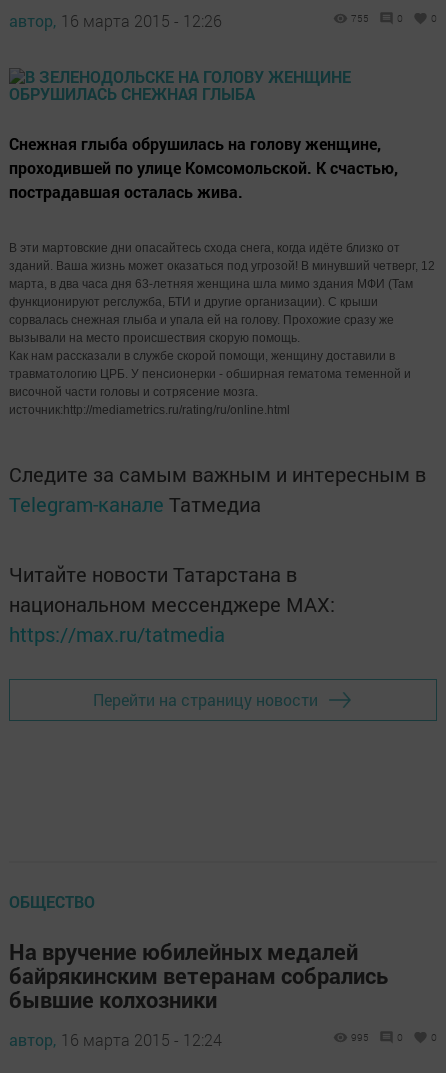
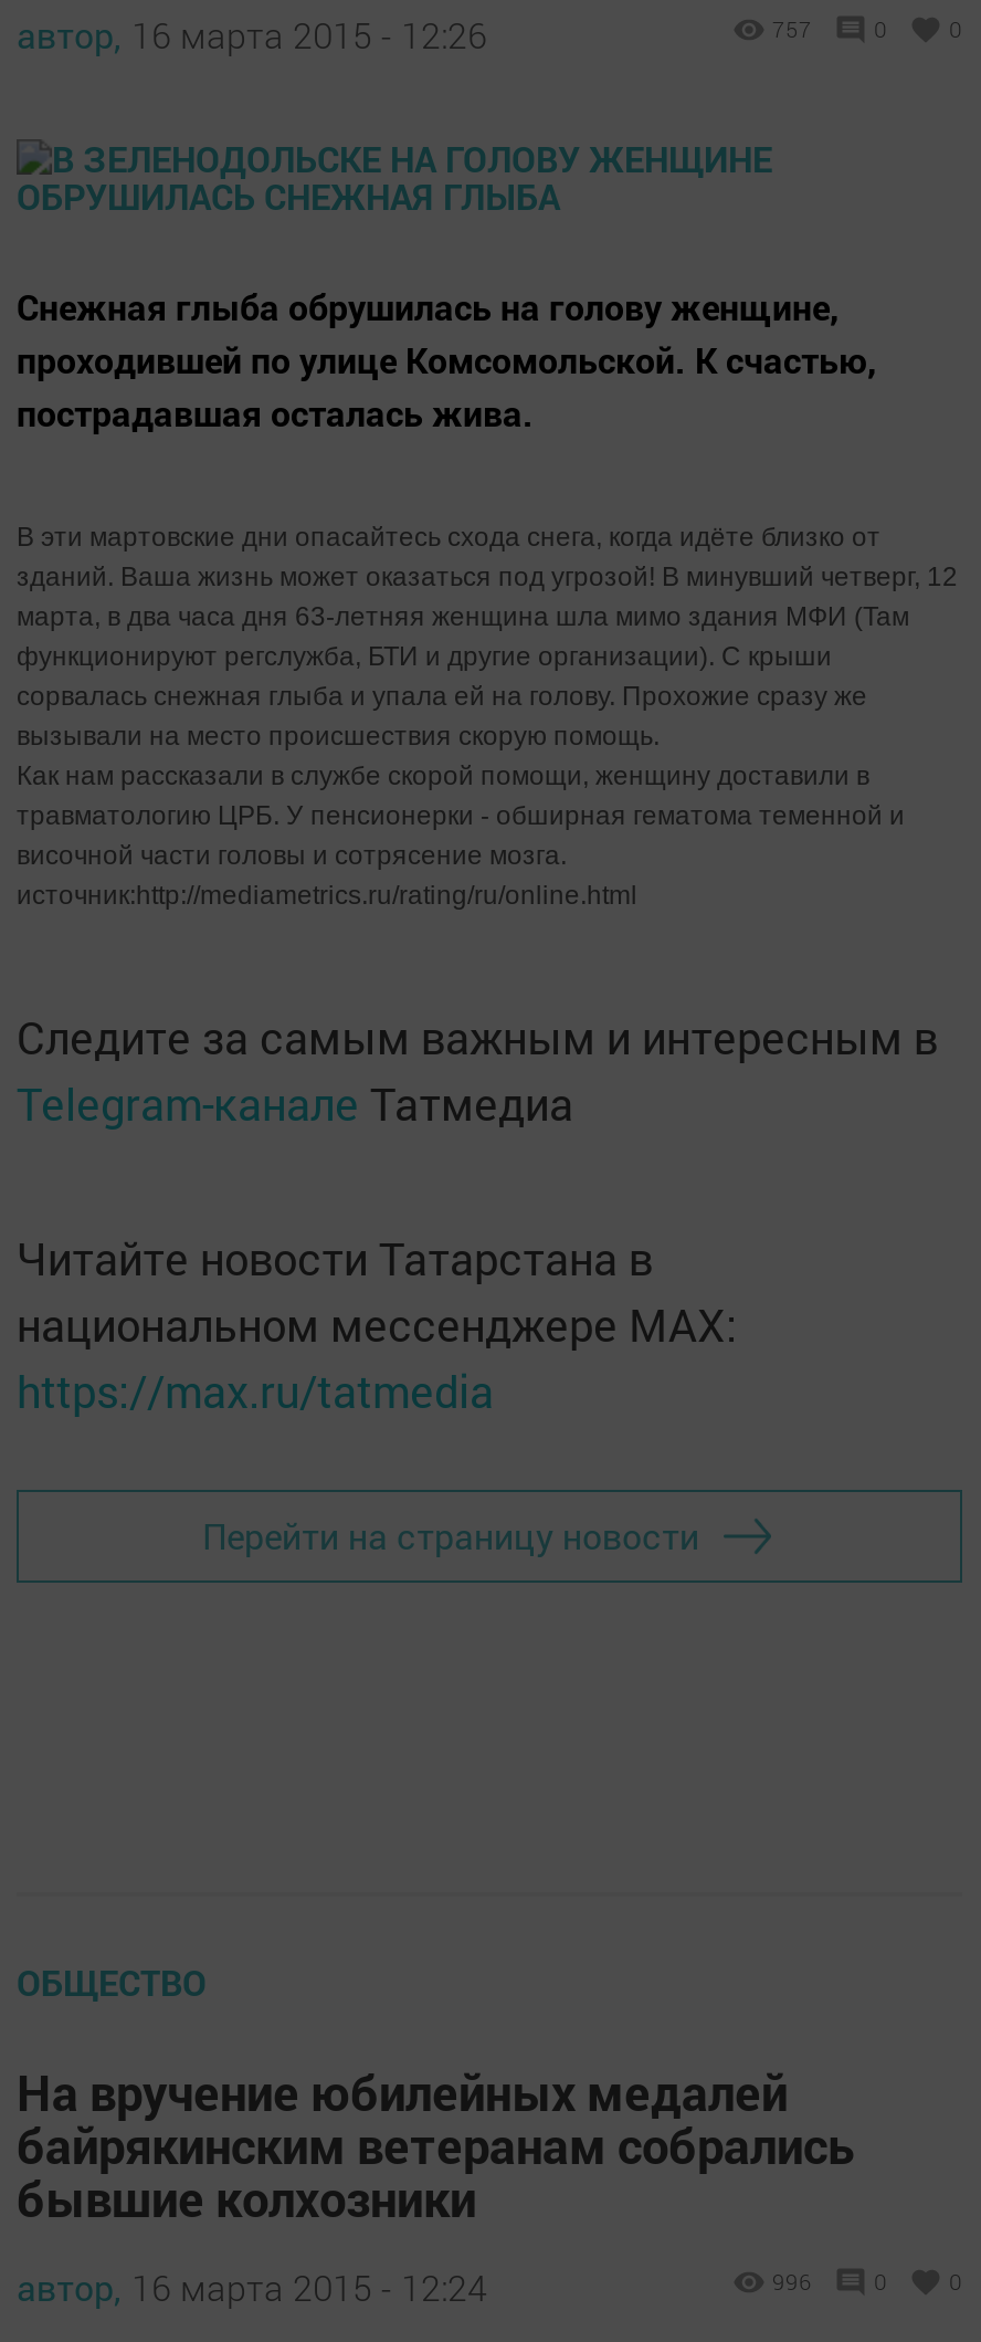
[351,12,369,25] 755 -> [772,15,812,44] 757
[351,1031,369,1044] 995 -> [772,2267,812,2296] 996

